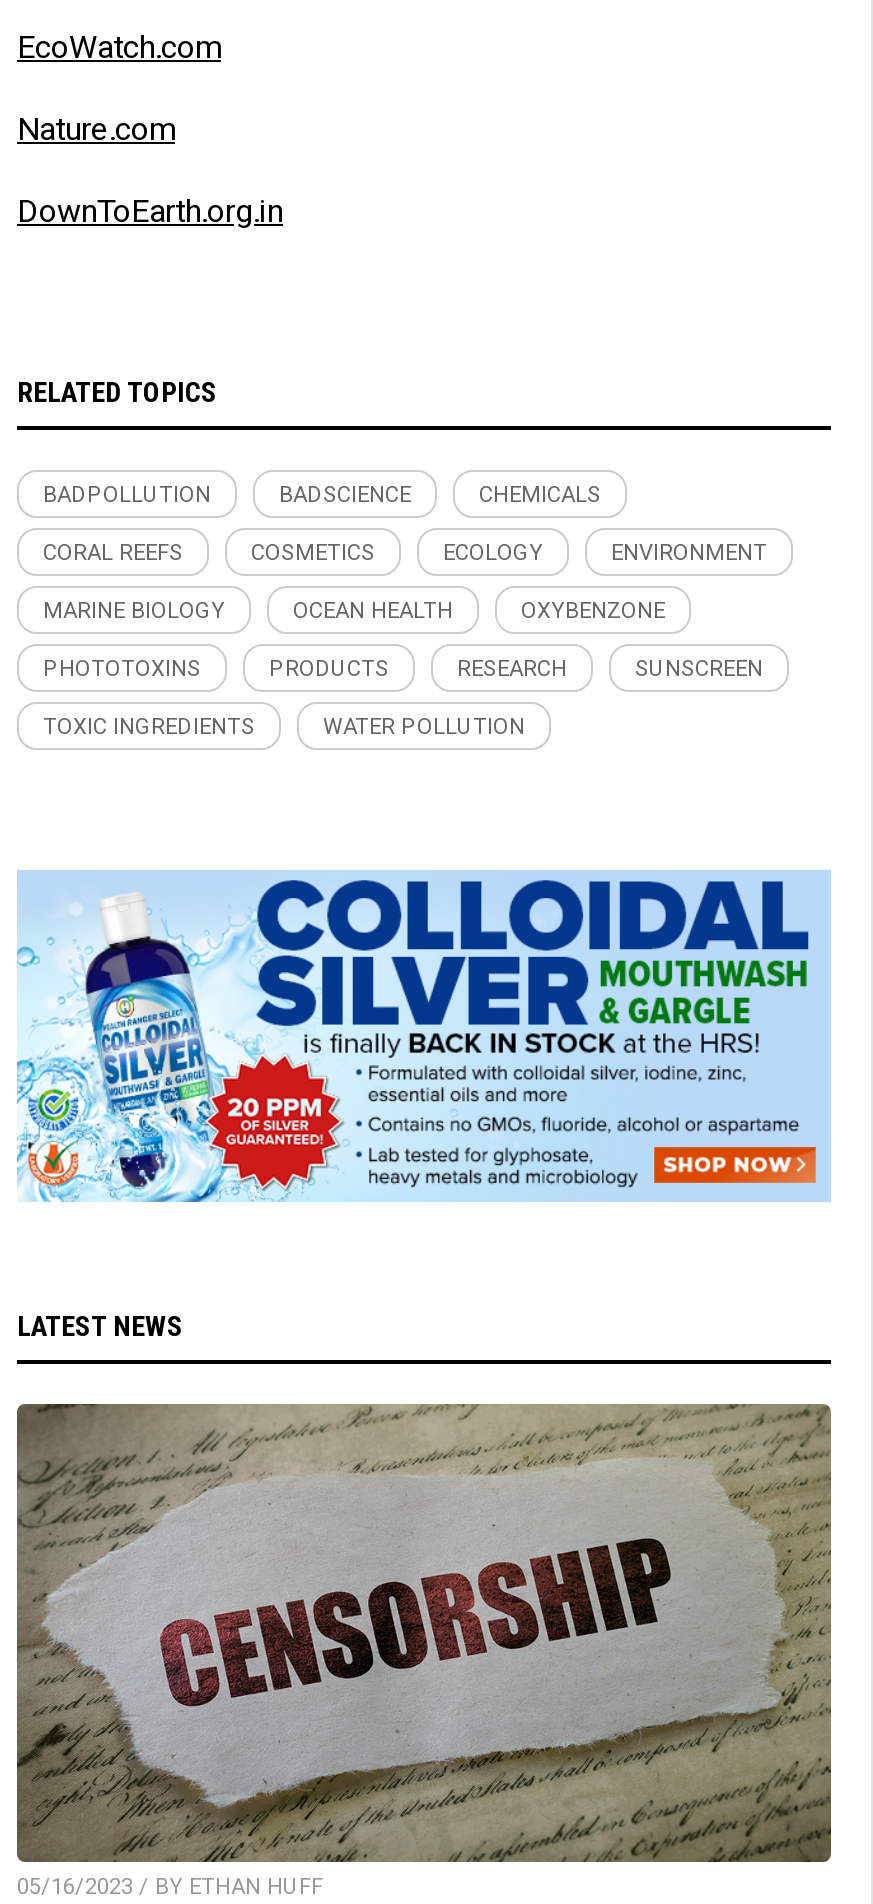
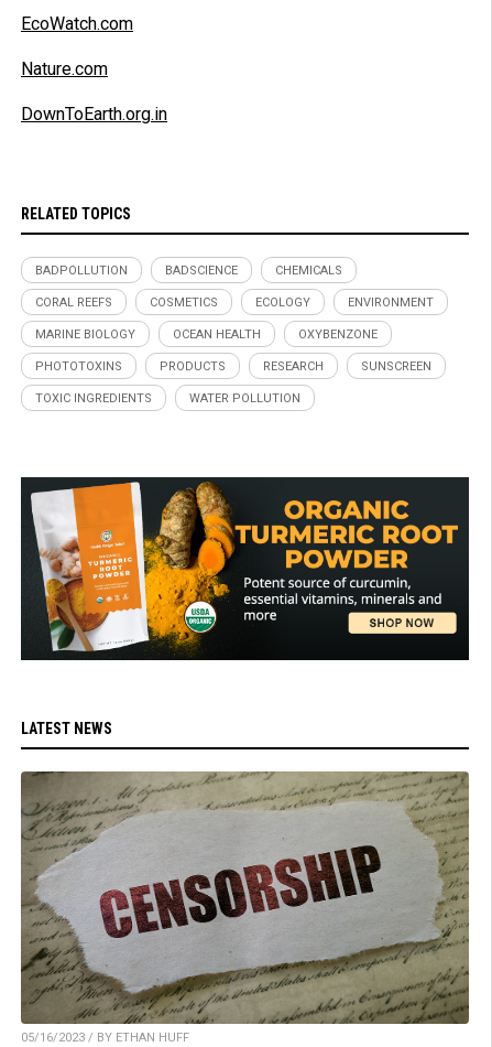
[15,870,831,1204] [image] -> [20,476,470,661] [image]

